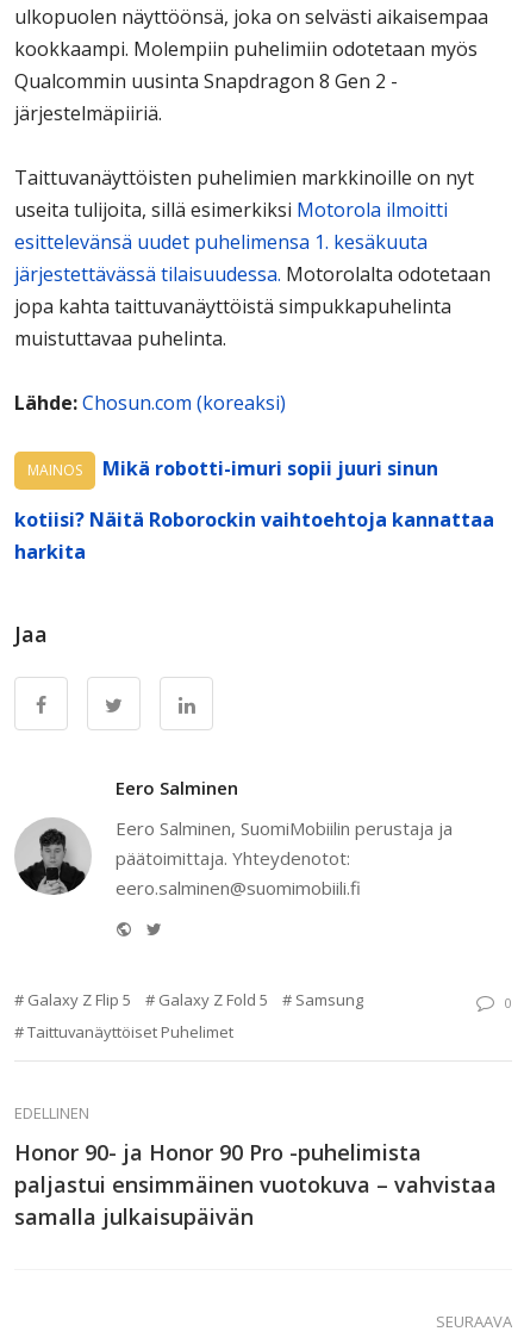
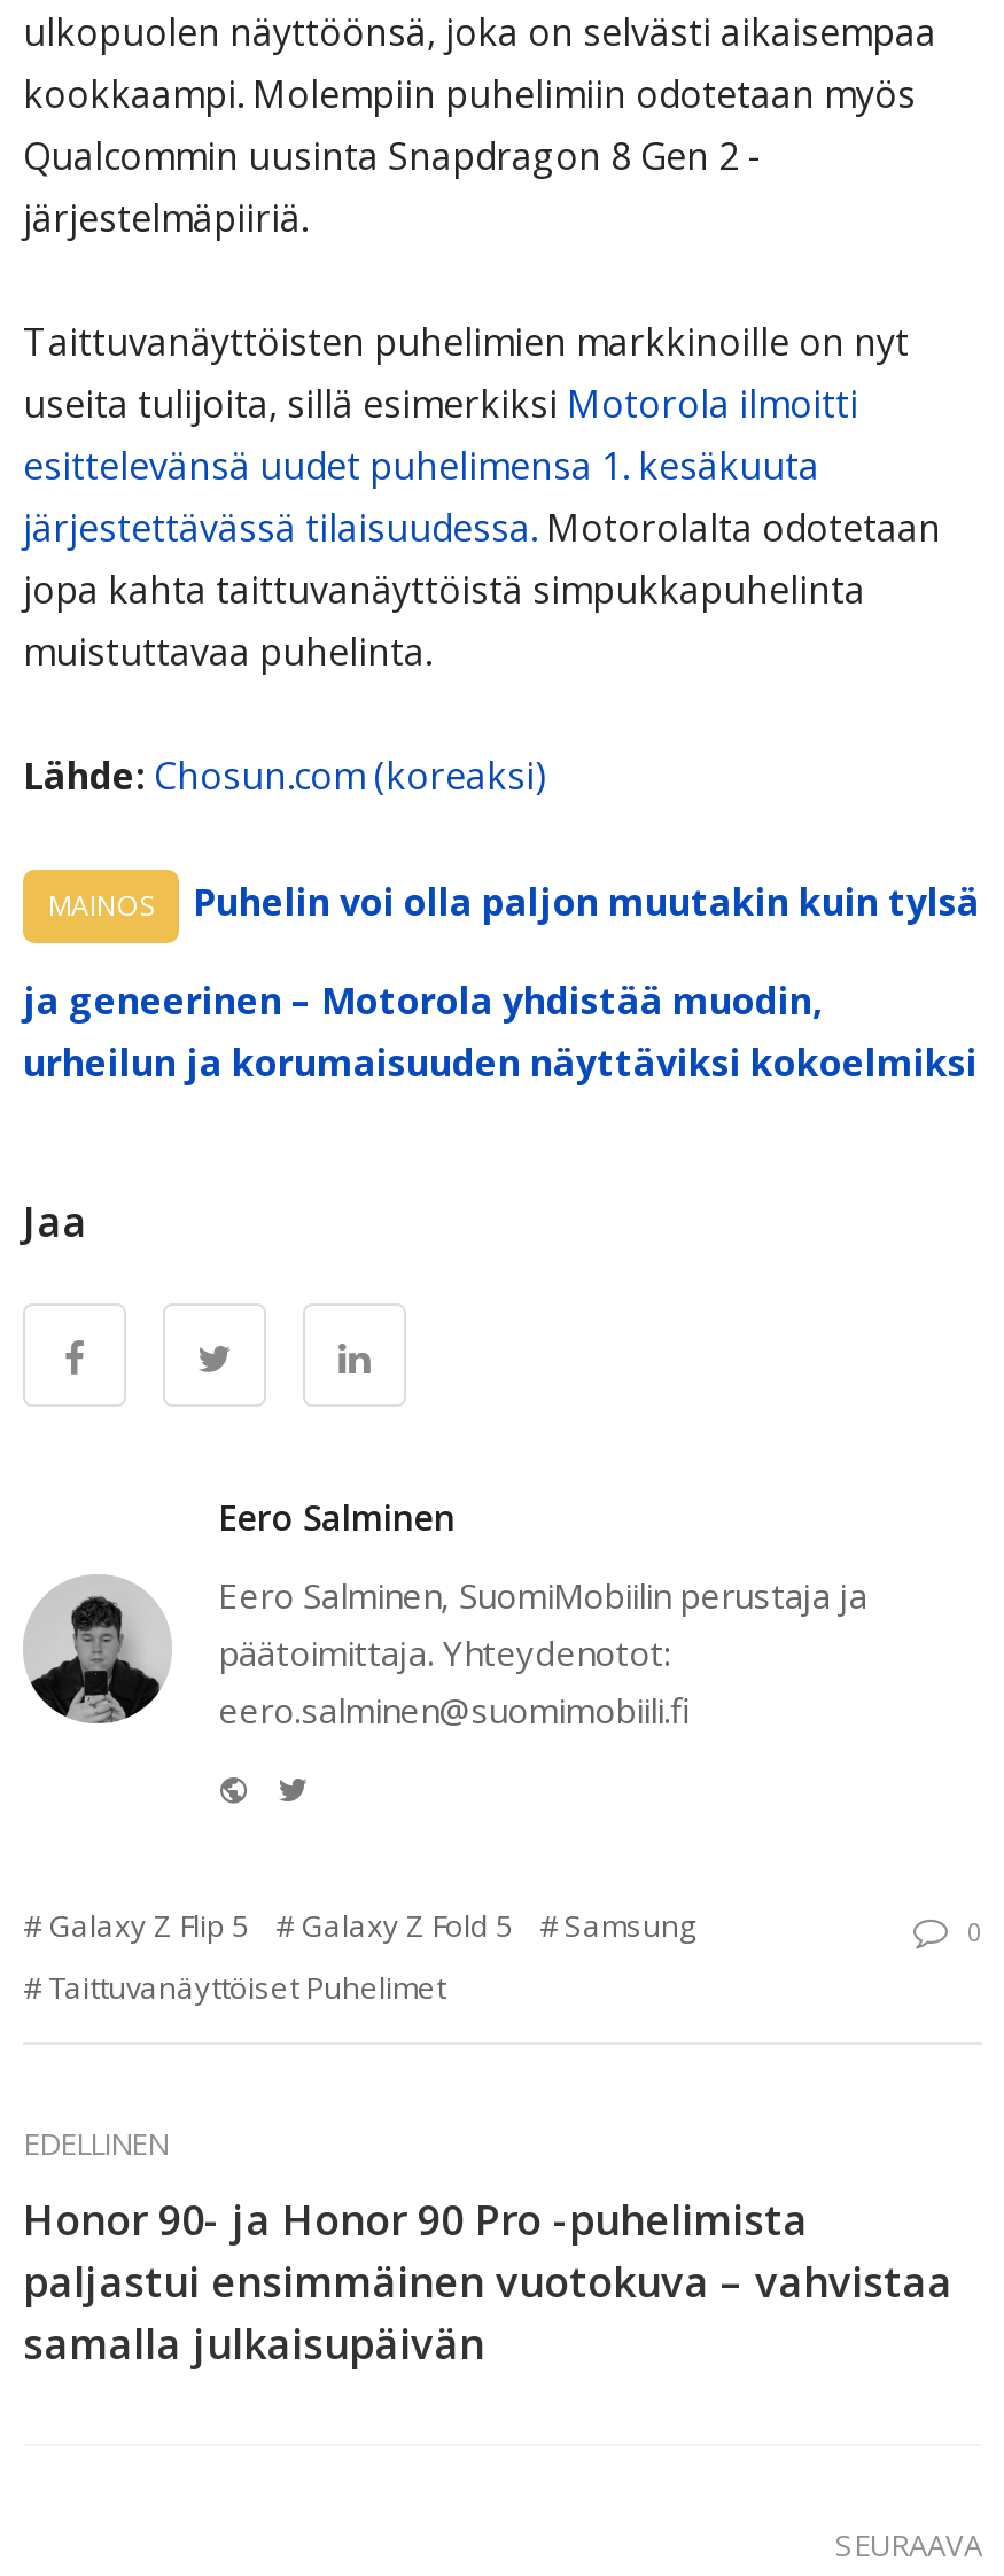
[102,456,438,482] Mikä robotti-imuri sopii juuri sinun -> [193,877,980,928] Puhelin voi olla paljon muutakin kuin tylsä
[14,507,494,565] kotiisi? Näitä Roborockin vaihtoehtoja kannattaa | harkita -> [23,976,978,1088] ja geneerinen – Motorola yhdistää muodin, | urheilun ja korumaisuuden näyttäviksi kokoelmiksi

